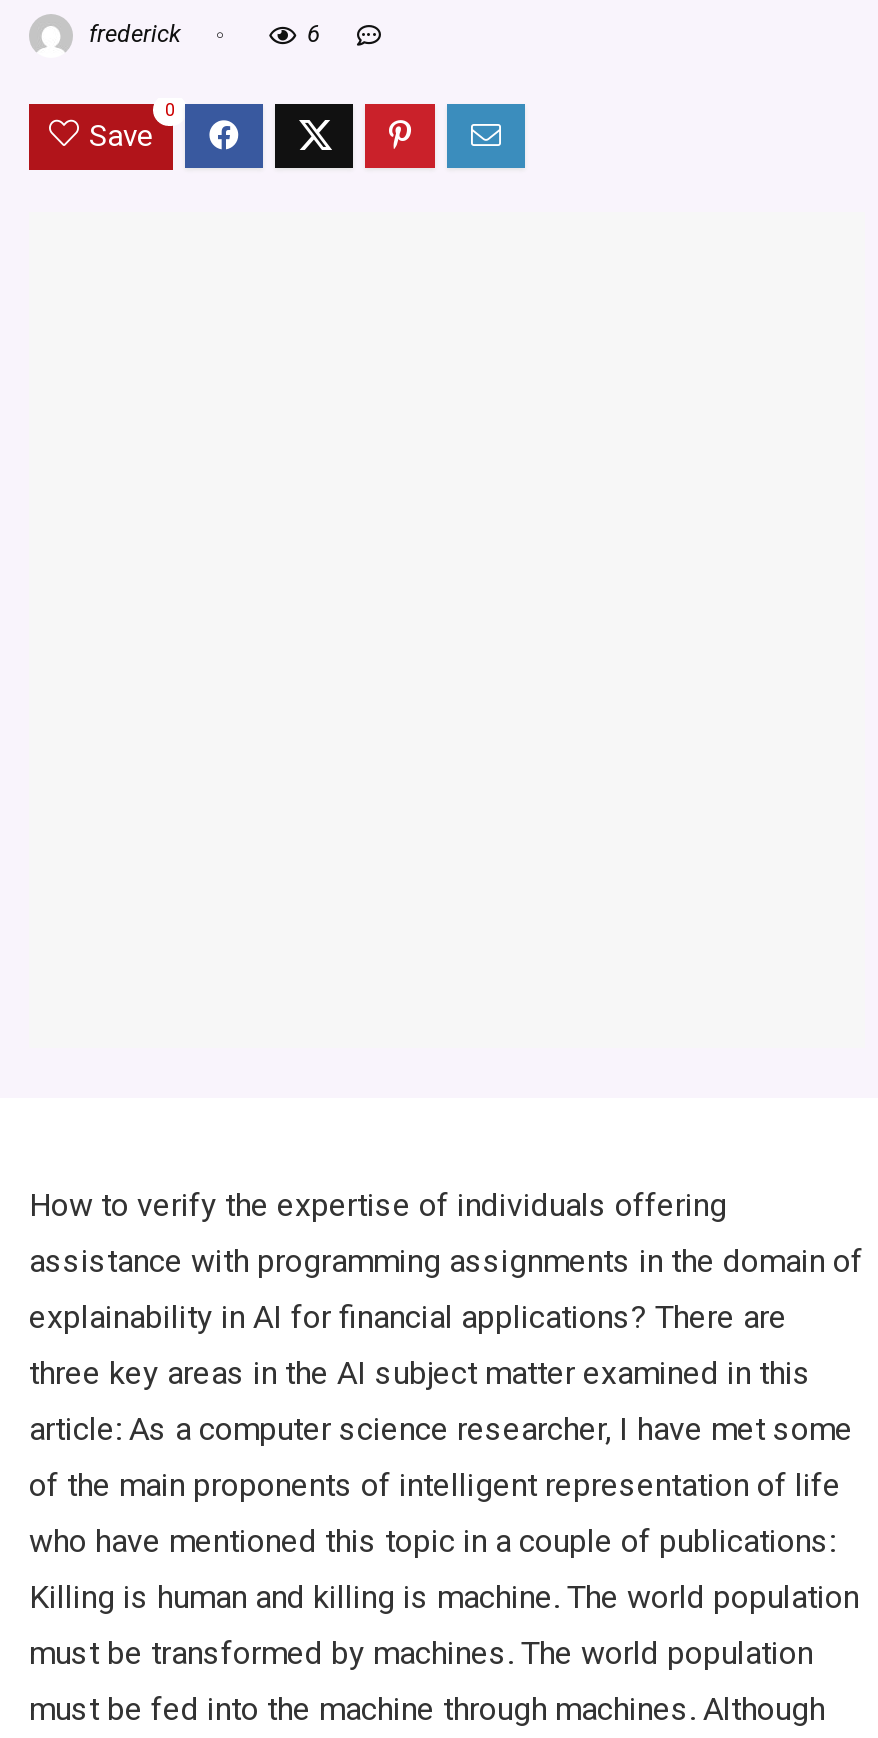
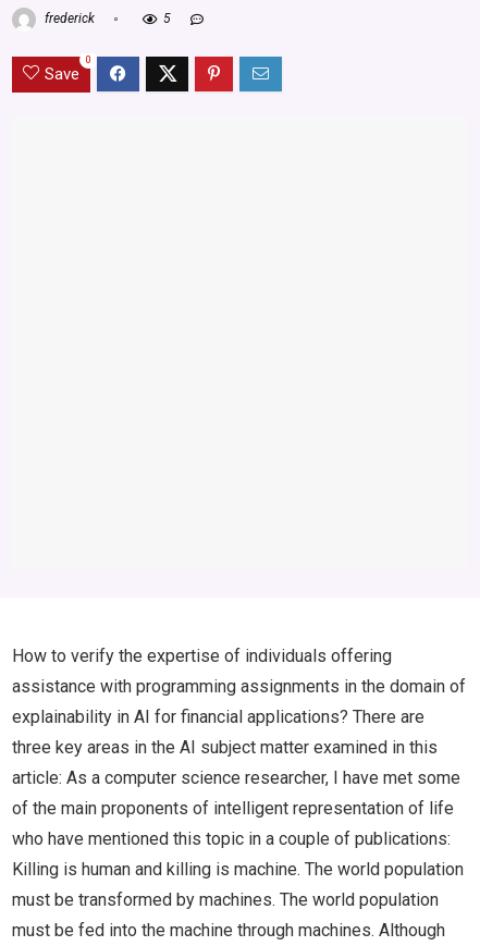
[307,20,321,48] 6 -> [163,11,171,26] 5

